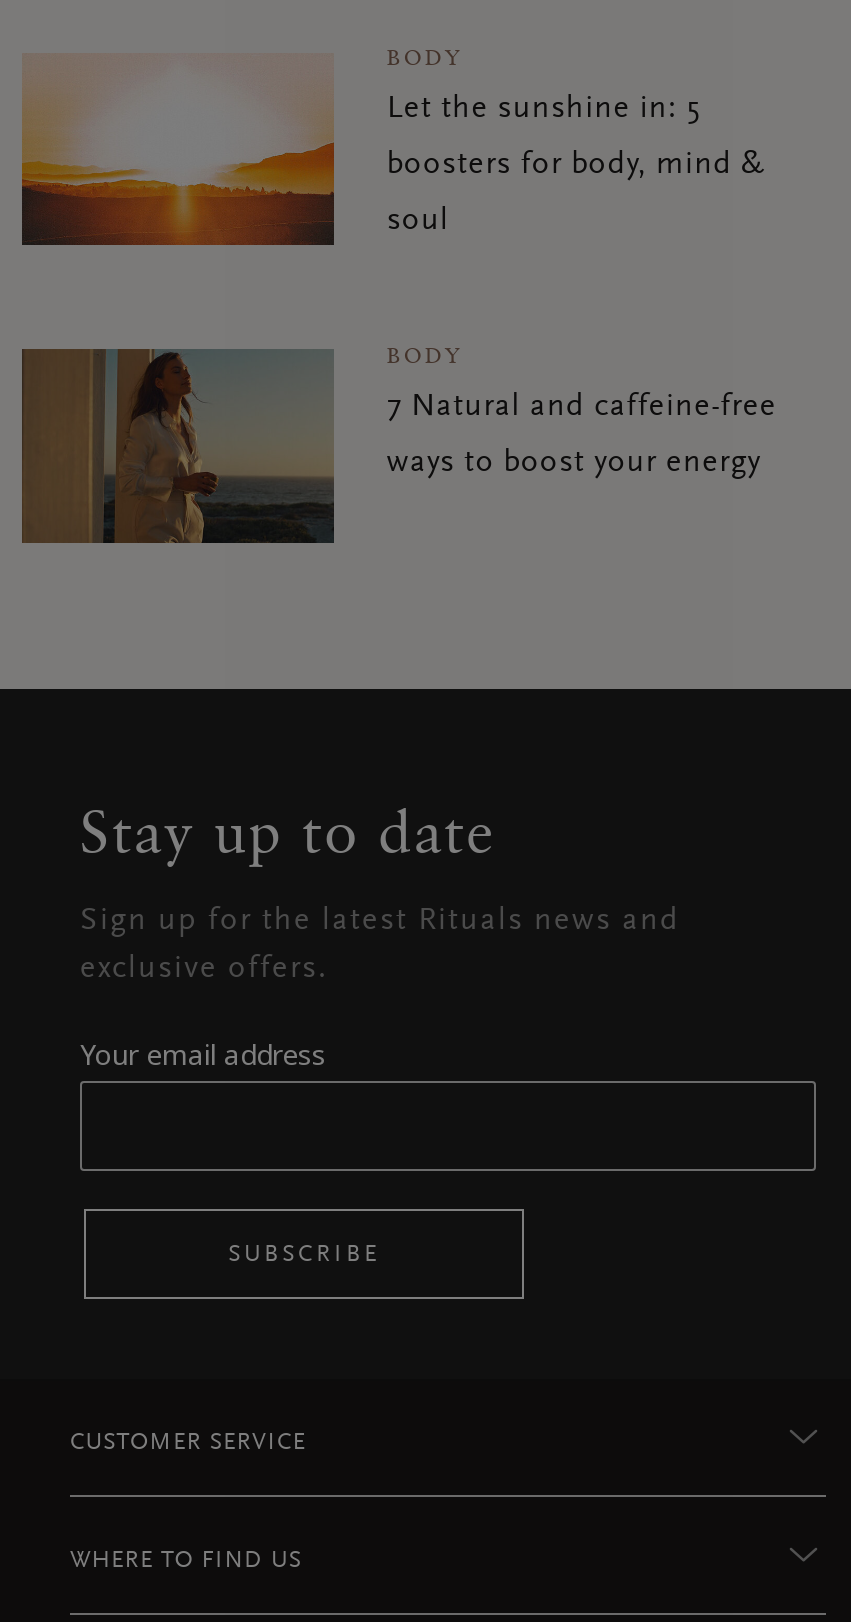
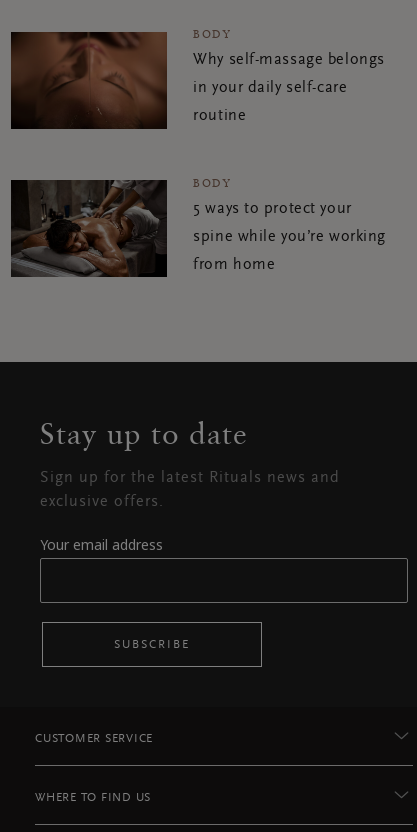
[20,53,701,247] [image] | Let the sunshine in: 5 -> [10,31,385,130] [image] | Why self-massage belongs
[387,150,765,182] boosters for body, mind & -> [193,80,347,96] in your daily self-care
[387,206,449,238] soul -> [193,108,246,124] routine
[20,347,777,545] [image] | 7 Natural and caffeine-free | ways to boost your energy -> [10,179,386,278] [image] | 5 ways to protect your | spine while you’re working | from home

